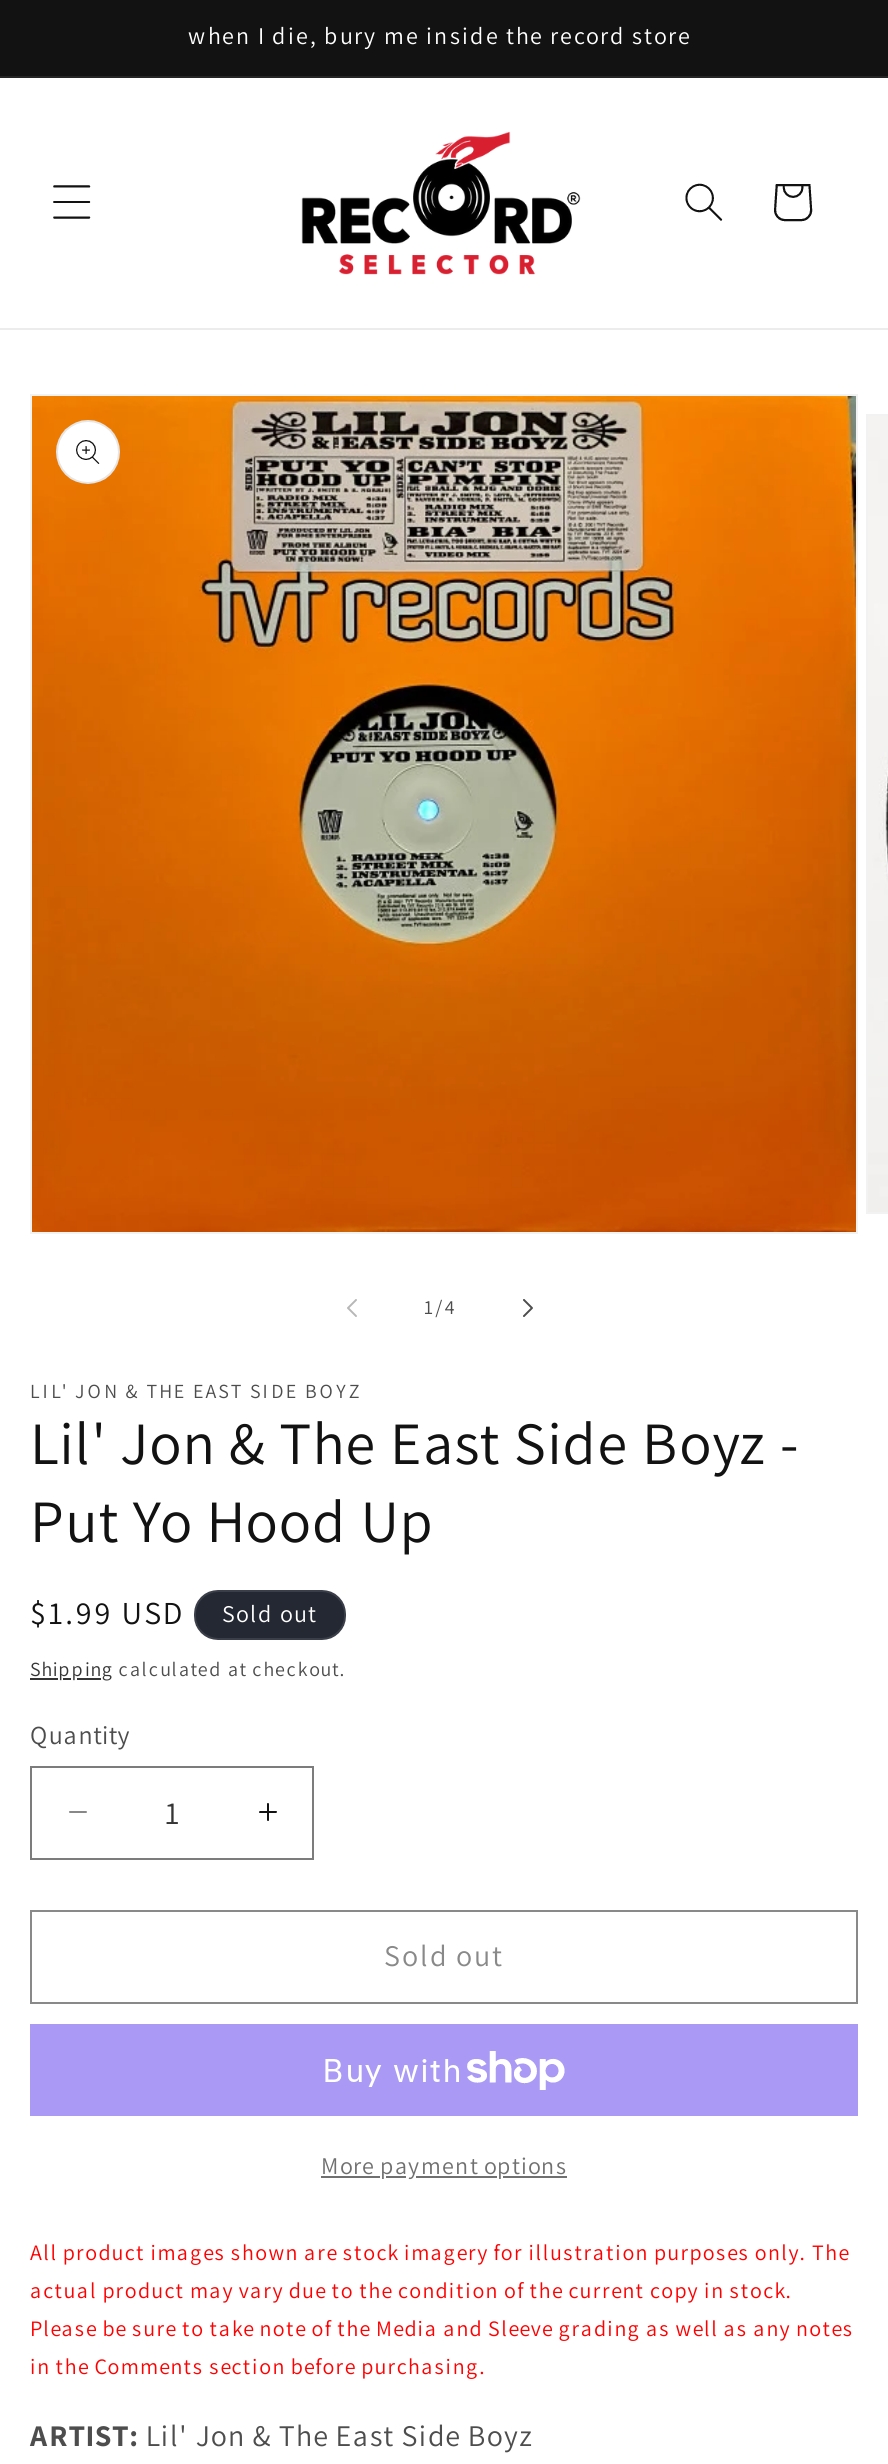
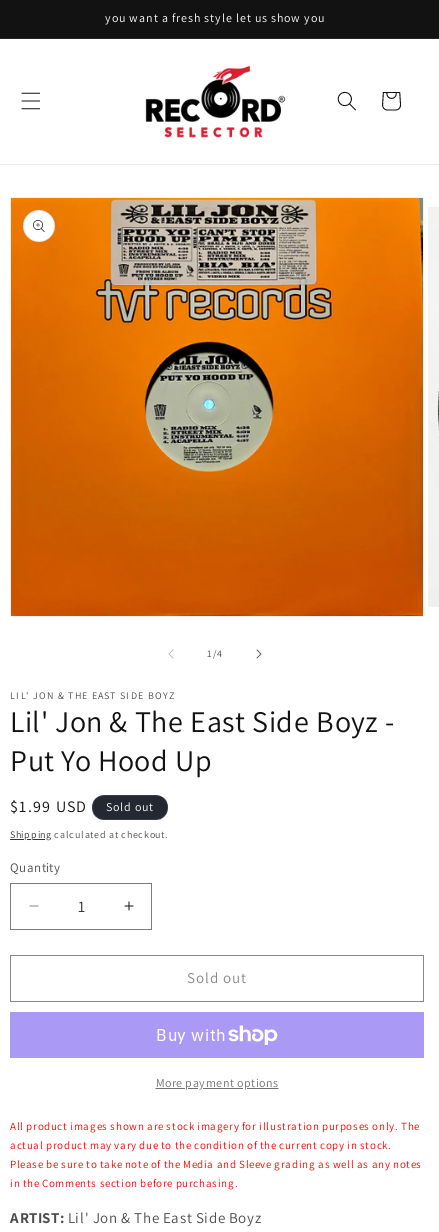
[188,20,692,50] when I die, bury me inside the record store -> [105,10,325,25] you want a fresh style let us show you

